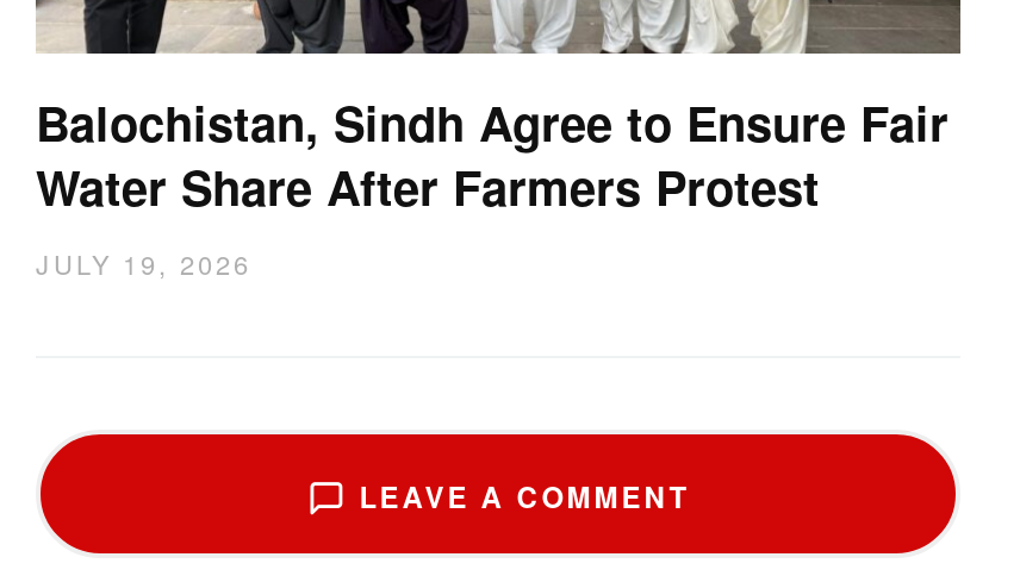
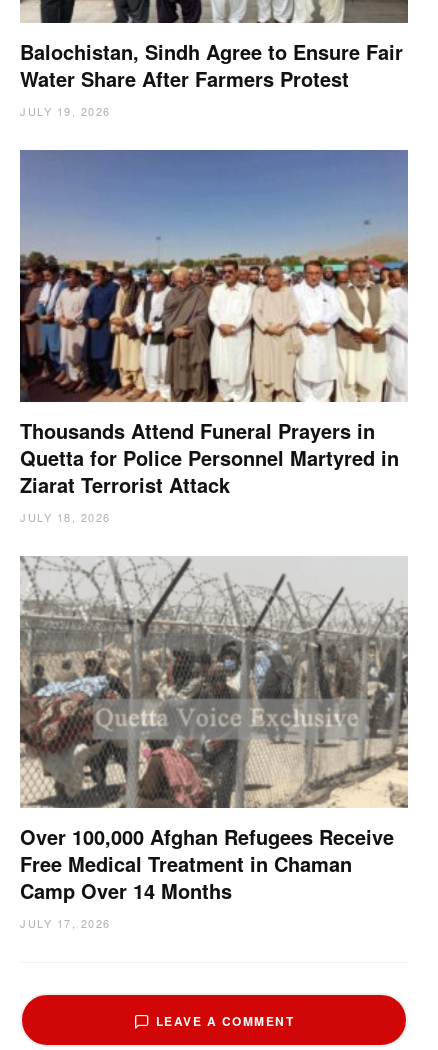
none -> [20,149,409,525] [image] | Thousands Attend Funeral Prayers in | Quetta for Police Personnel Martyred in | Ziarat Terrorist Attack | JULY 18, 2026
none -> [20,555,408,931] [image] | Over 100,000 Afghan Refugees Receive | Free Medical Treatment in Chaman | Camp Over 14 Months | JULY 17, 2026

